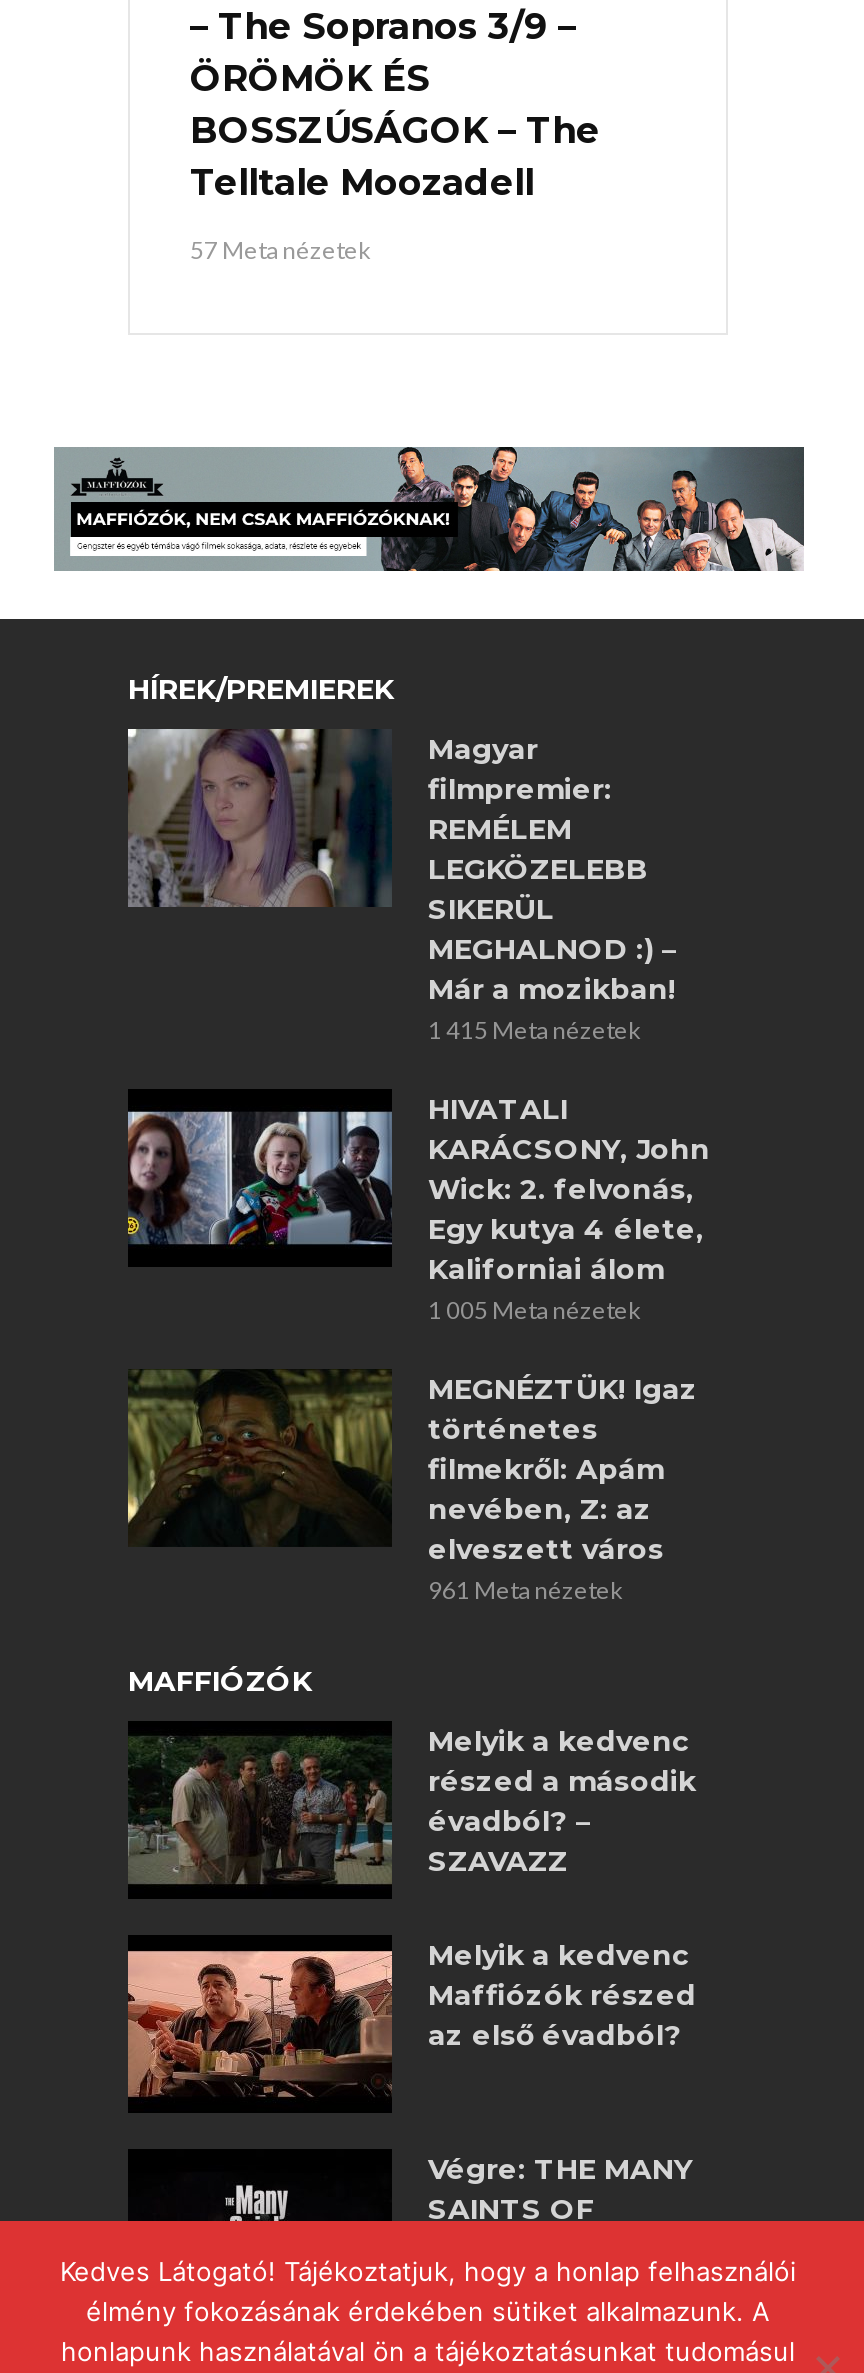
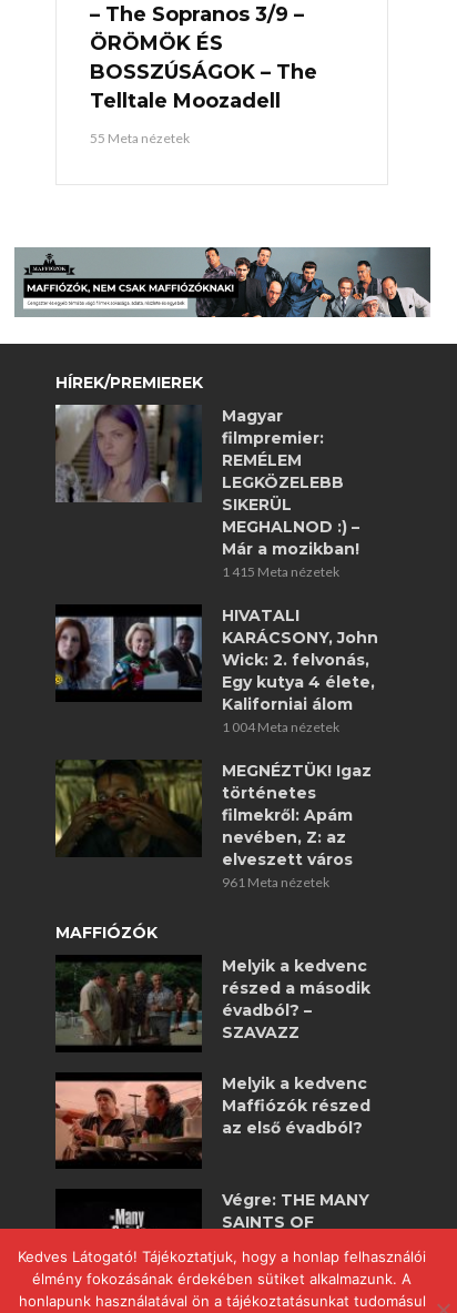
[190,235,370,265] 57 Meta nézetek -> [90,130,190,147] 55 Meta nézetek
[428,1296,640,1326] 1 005 Meta nézetek -> [222,719,339,735] 1 004 Meta nézetek

